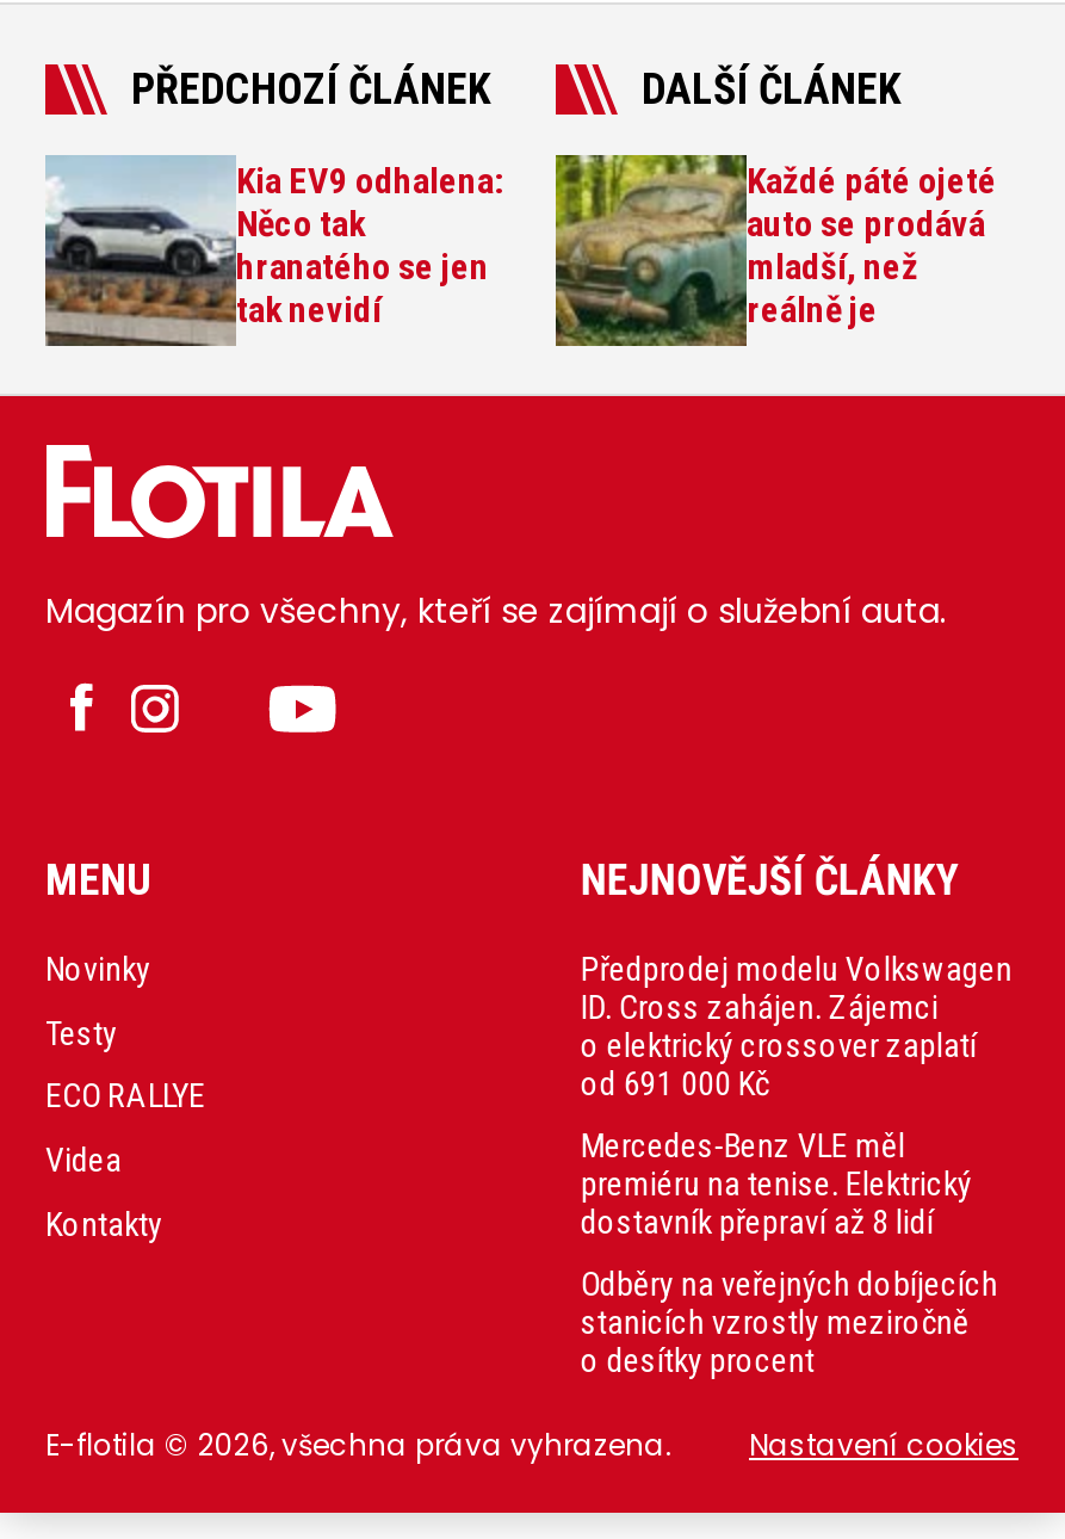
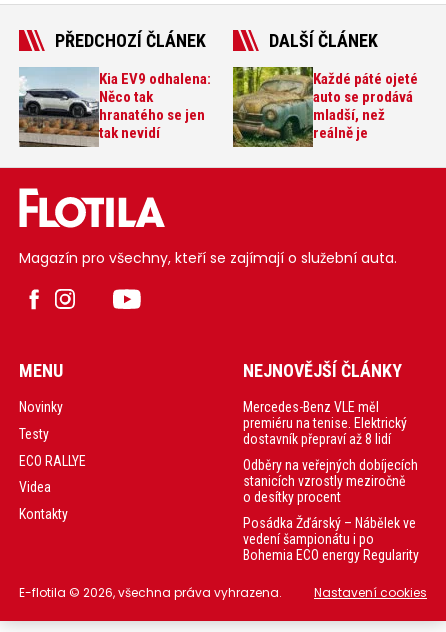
[581,948,1012,1101] Předprodej modelu Volkswagen | ID. Cross zahájen. Zájemci | o elektrický crossover zaplatí | od 691 000 Kč -> none
moved [581,1125,998,1377] -> [243,399,418,505]: Mercedes-Benz VLE měl | premiéru na tenise. Elektrický | dostavník přepraví až 8 lidí | Odběry na veřejných dobíjecích | stanicích vzrostly meziročně | o desítky procent
none -> [243,515,419,563] Posádka Žďárský – Nábělek ve | vedení šampionátu i po | Bohemia ECO energy Regularity

